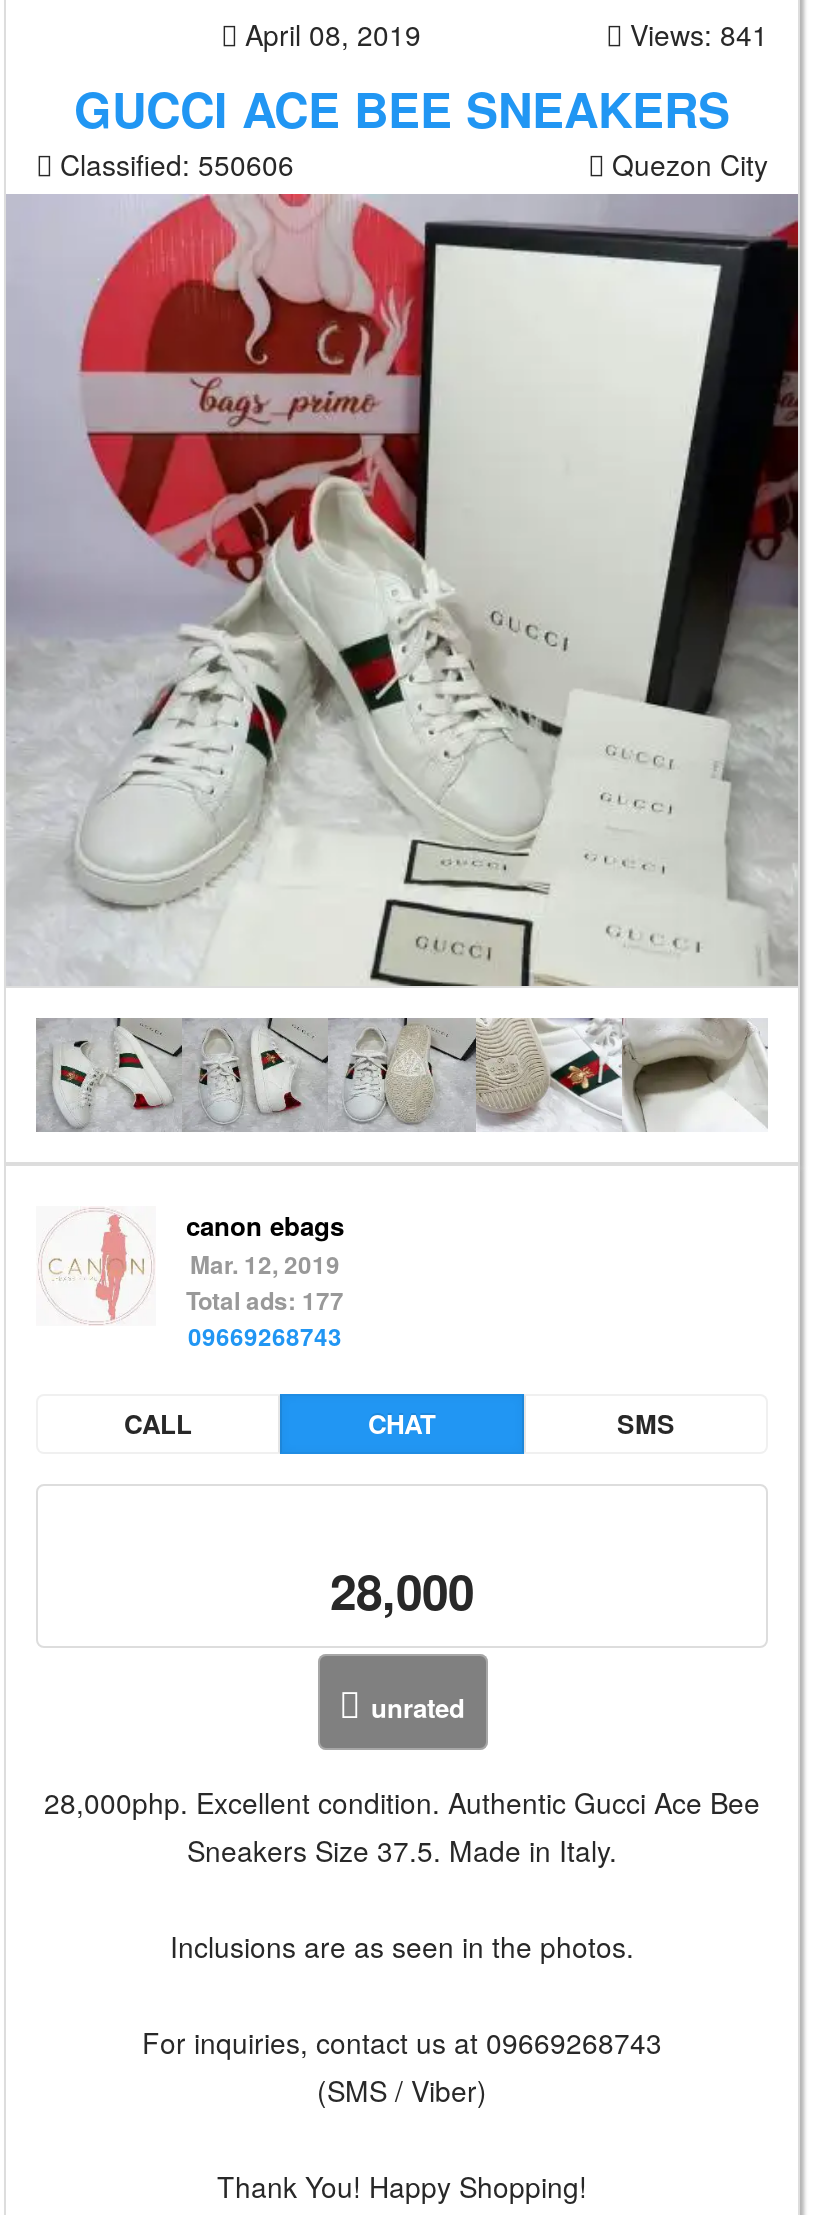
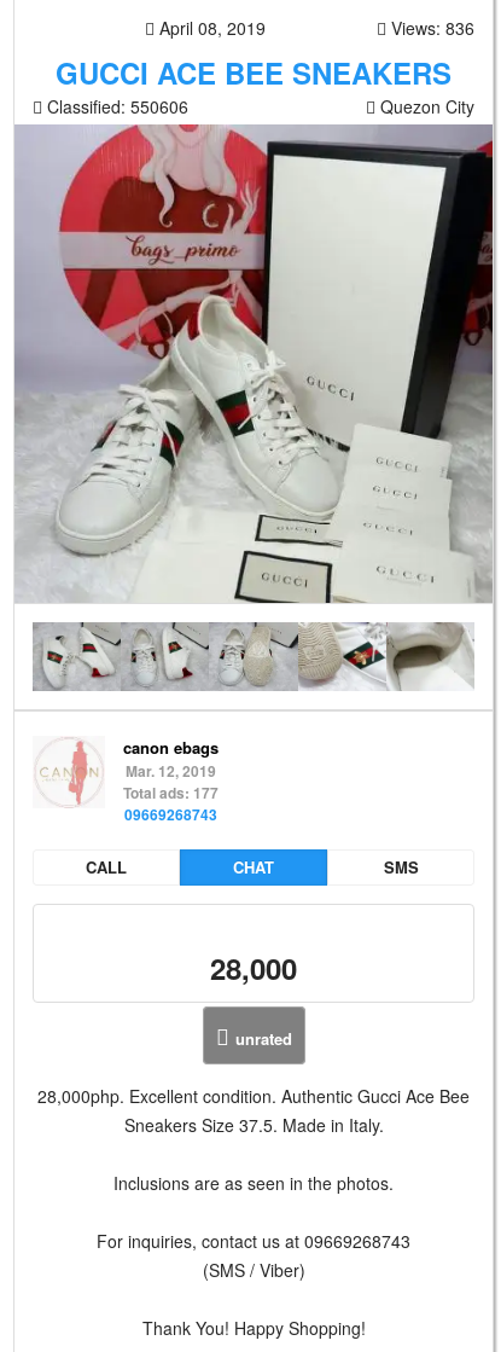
[622,14,768,54] Views: 841 -> [386,16,474,40] Views: 836

